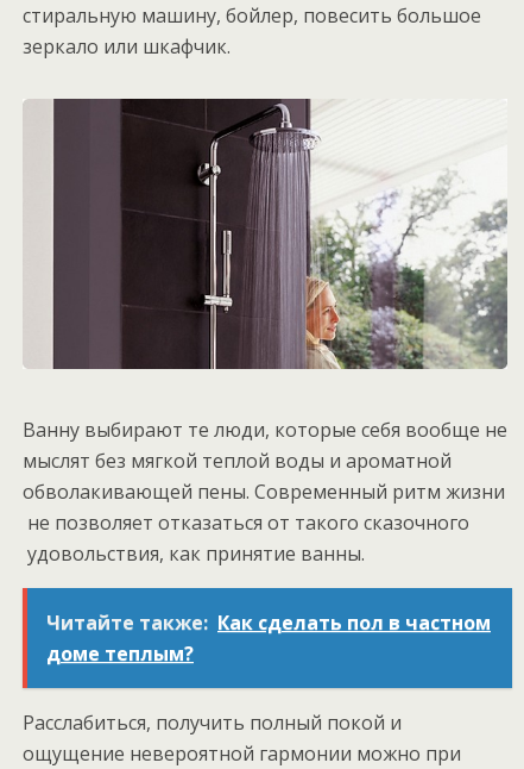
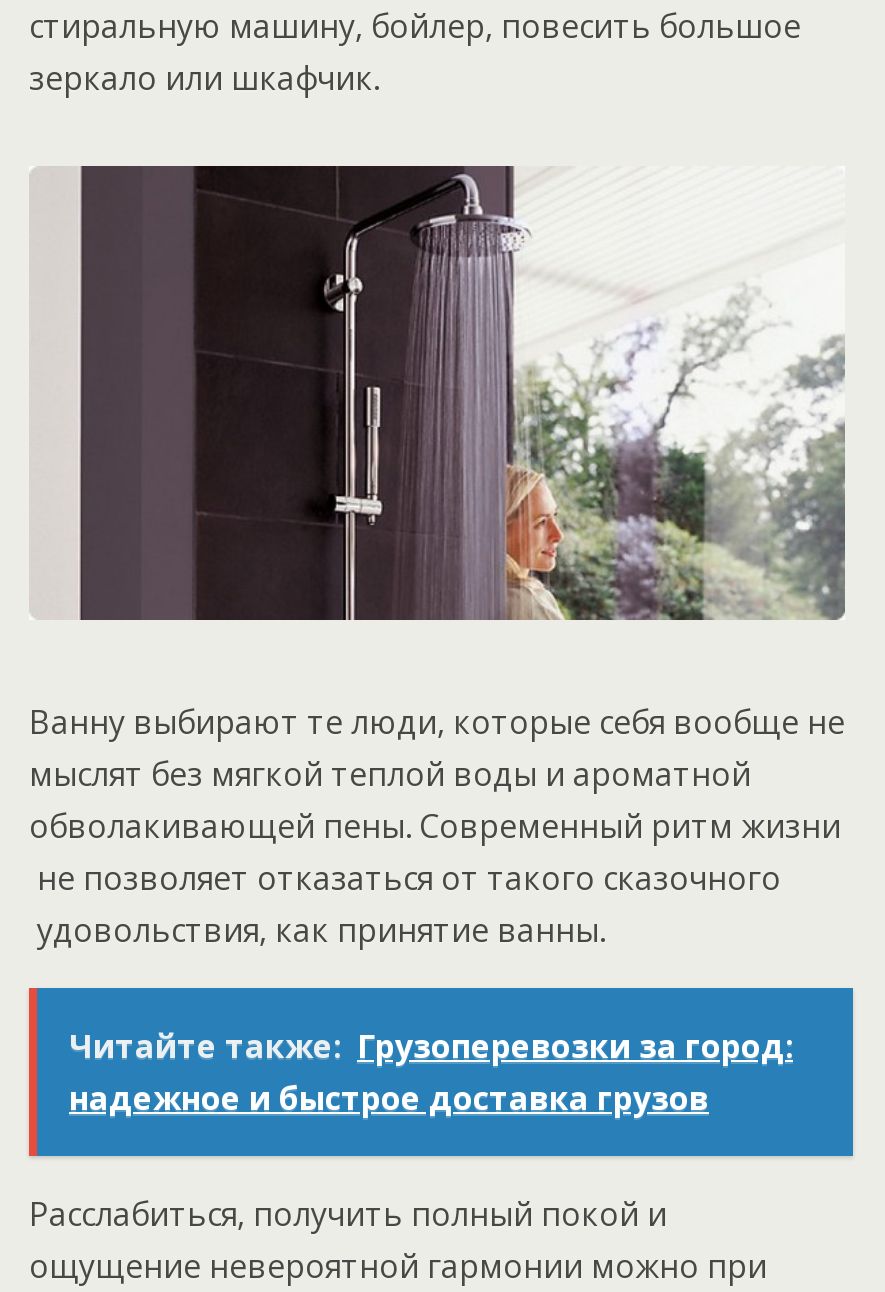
[46,610,491,667] Читайте также: Как сделать пол в частном | доме теплым? -> [69,1024,793,1120] Читайте также: Грузоперевозки за город: | надежное и быстрое доставка грузов

